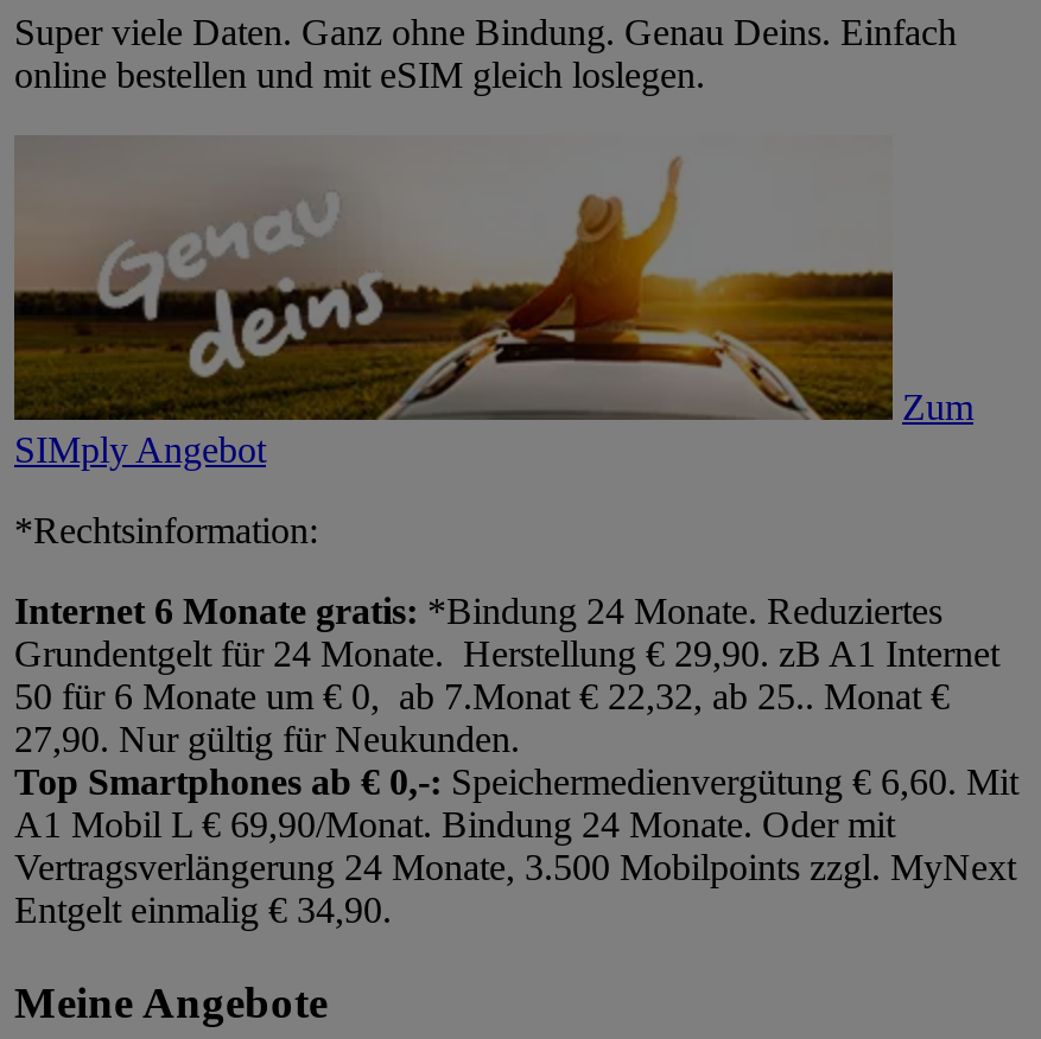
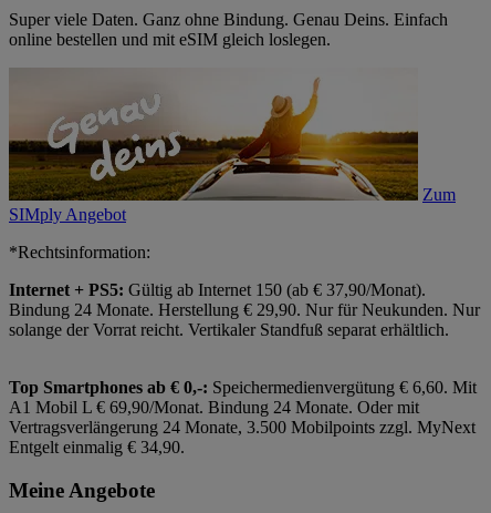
[14,590,999,759] Internet 6 Monate gratis: *Bindung 24 Monate. Reduziertes | Grundentgelt für 24 Monate. Herstellung € 29,90. zB A1 Internet | 50 für 6 Monate um € 0, ab 7.Monat € 22,32, ab 25.. Monat € | 27,90. Nur gültig für Neukunden. -> [9,280,480,339] Internet + PS5: Gültig ab Internet 150 (ab € 37,90/Monat). | Bindung 24 Monate. Herstellung € 29,90. Nur für Neukunden. Nur | solange der Vorrat reicht. Vertikaler Standfuß separat erhältlich.

